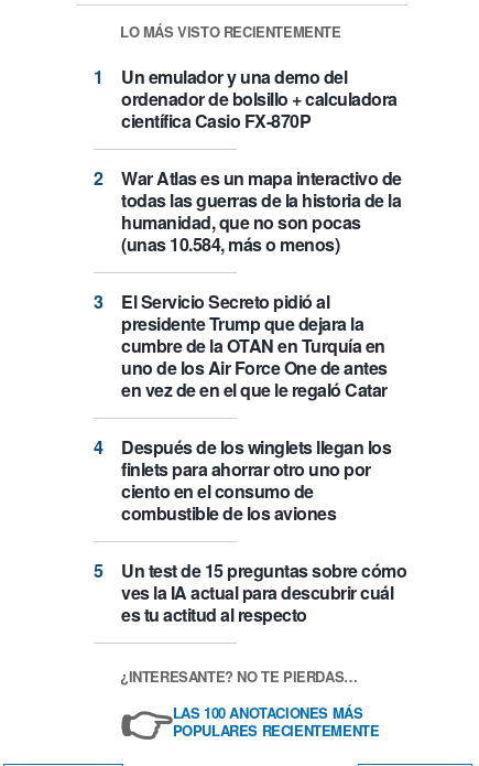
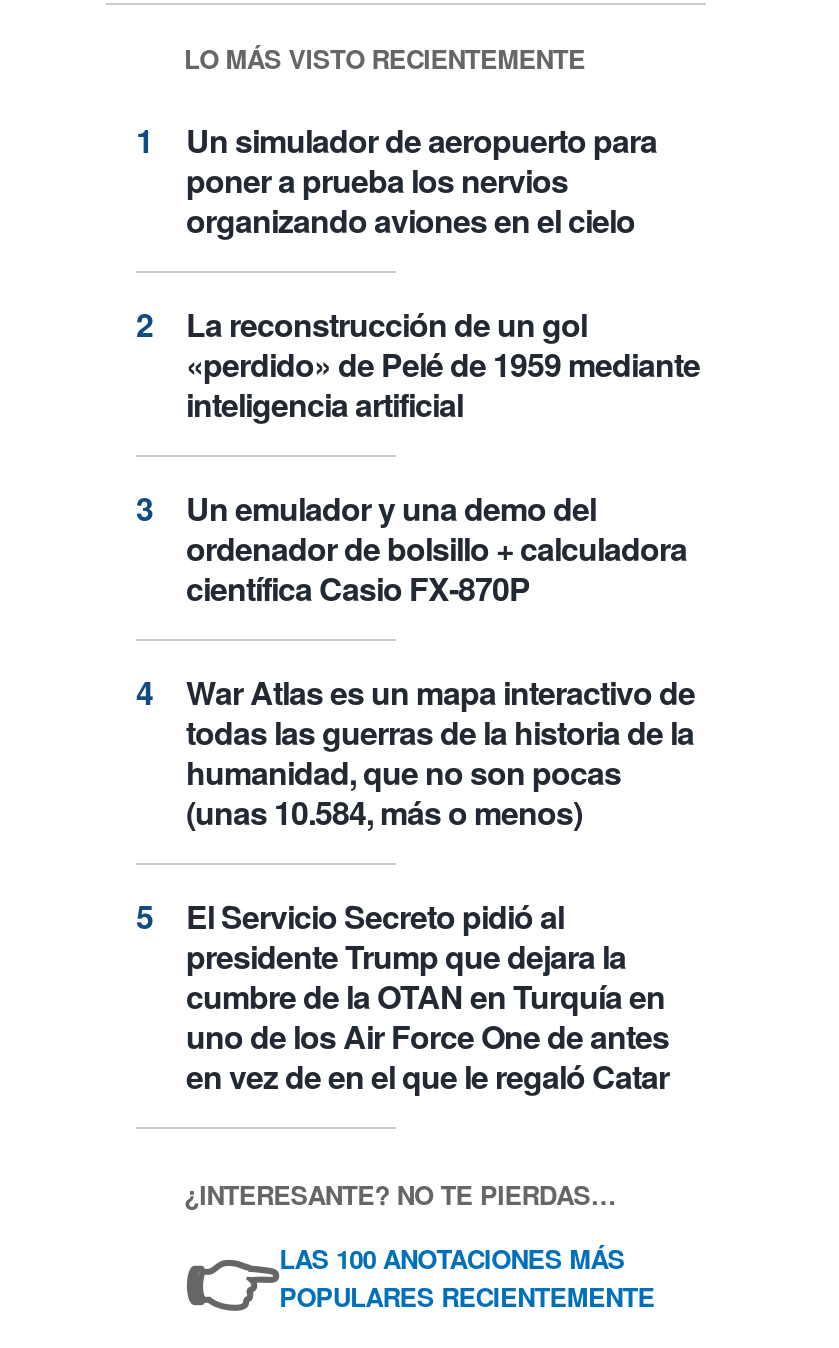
none -> [186,118,700,428] Un simulador de aeropuerto para | poner a prueba los nervios | organizando aviones en el cielo | La reconstrucción de un gol | «perdido» de Pelé de 1959 mediante | inteligencia artificial
moved [121,64,401,402] -> [186,486,695,1100]: Un emulador y una demo del | ordenador de bolsillo + calculadora | científica Casio FX-870P | ... | uno de los Air Force One de antes | en vez de en el que le regaló Catar
[121,434,406,627] Después de los winglets llegan los | finlets para ahorrar otro uno por | ciento en el consumo de | combustible de los aviones | Un test de 15 preguntas sobre cómo | ves la IA actual para descubrir cuál | es tu actitud al respecto -> none

